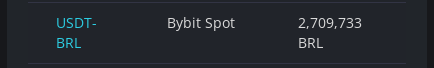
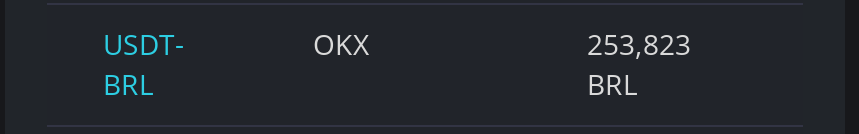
[167,12,362,31] Bybit Spot | 2,709,733 -> [313,24,691,62] OKX | 253,823

